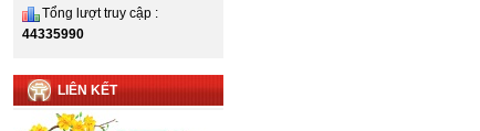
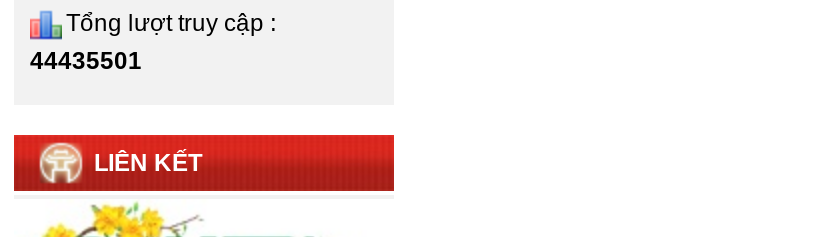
[22,26,84,42] 44335990 -> [30,47,142,75] 44435501

